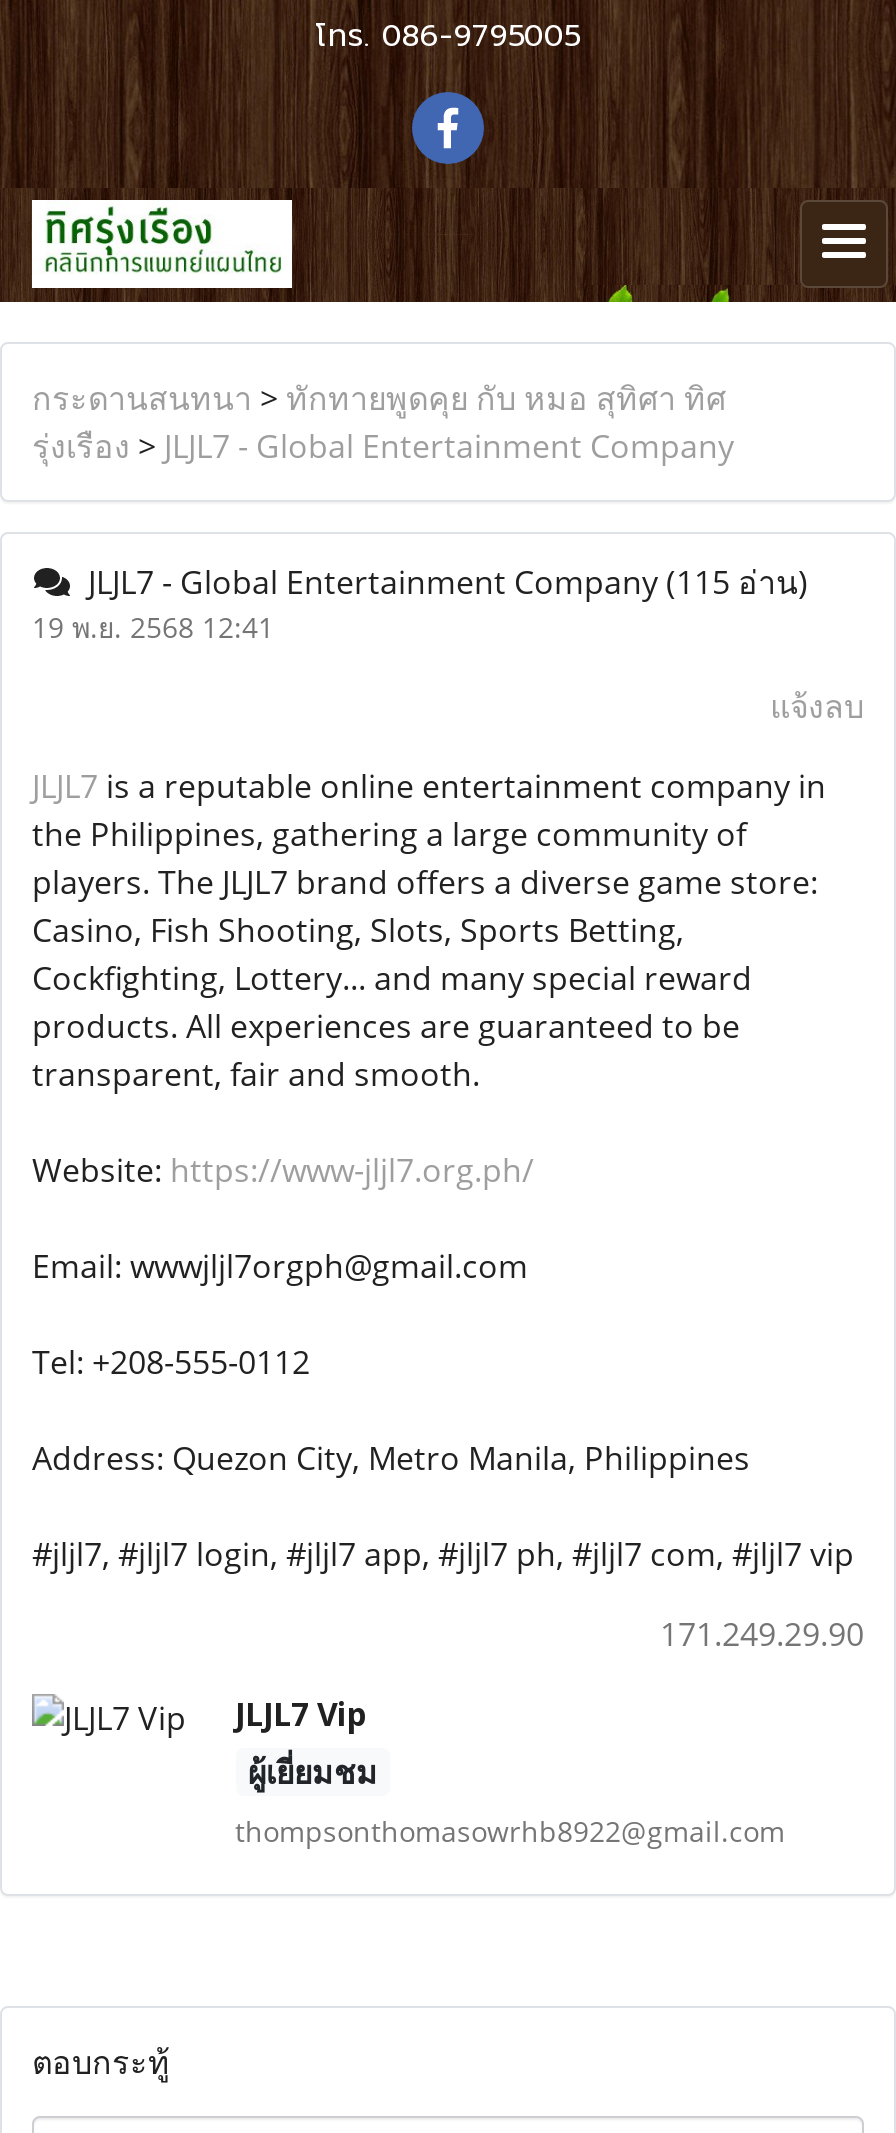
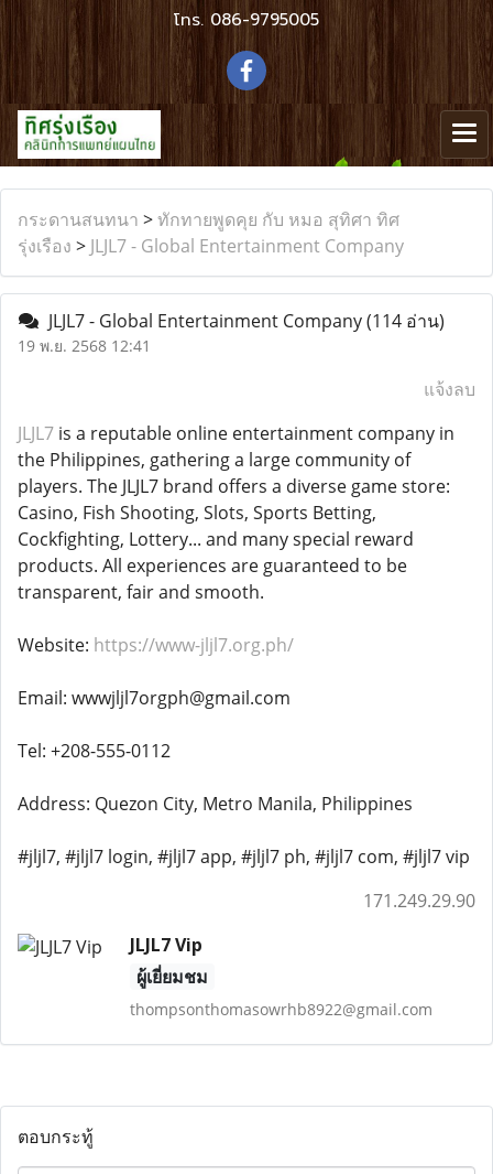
[72,560,808,604] JLJL7 - Global Entertainment Company (115 อ่าน) -> [40,309,445,333] JLJL7 - Global Entertainment Company (114 อ่าน)

